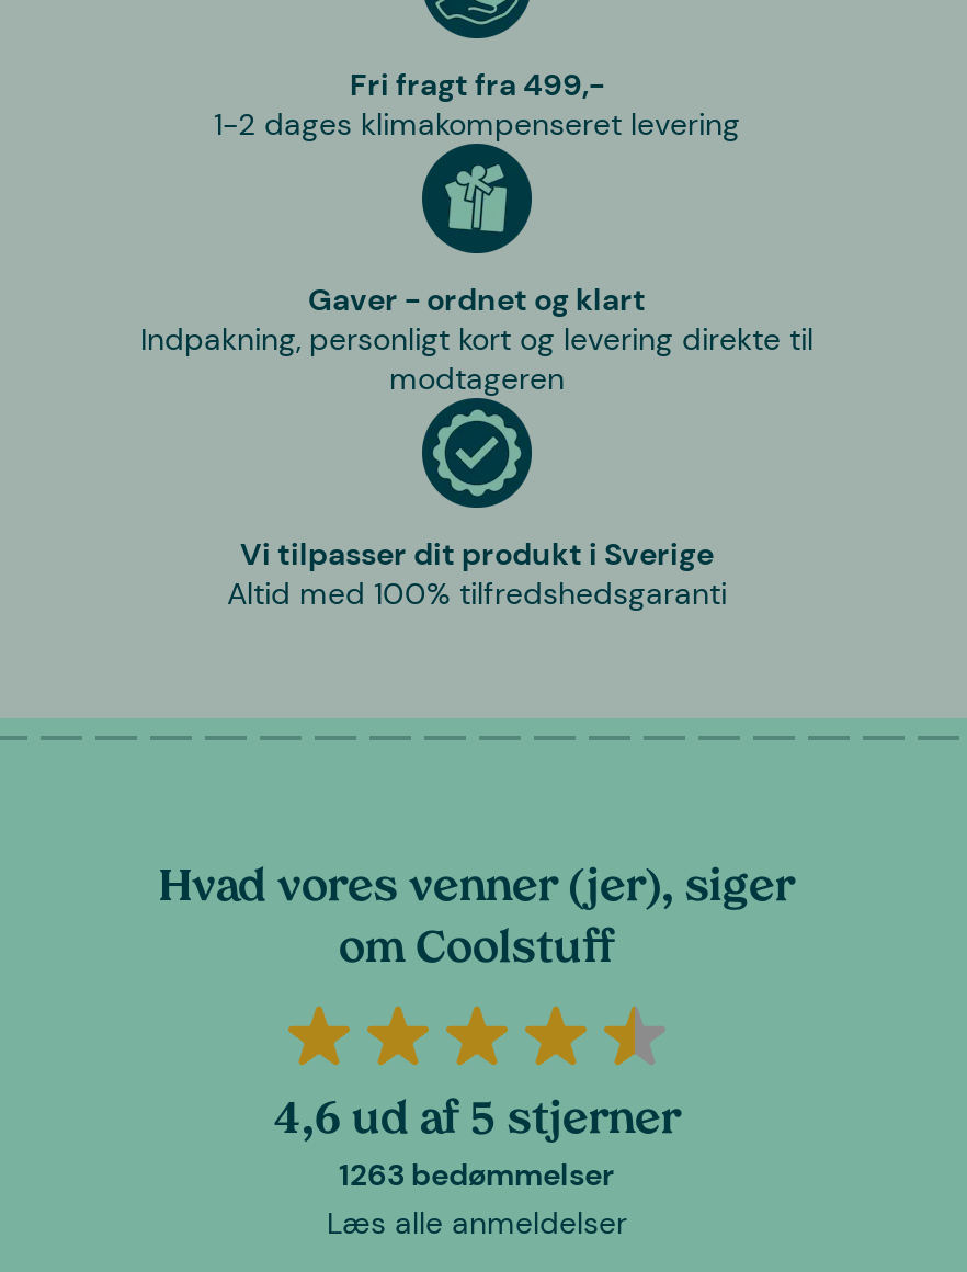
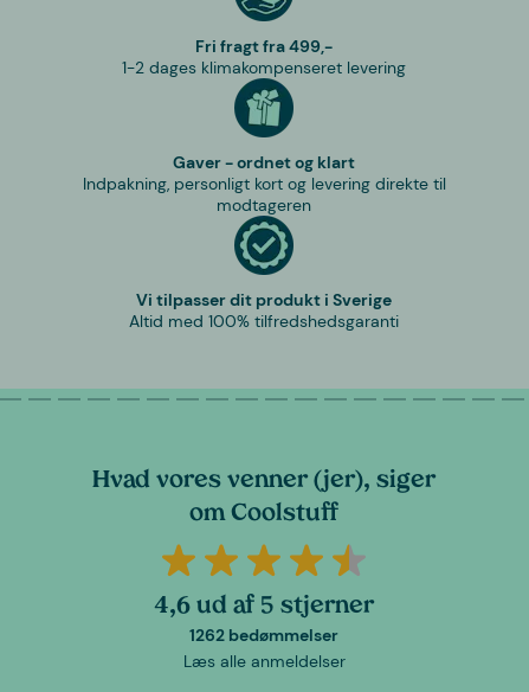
[339,1155,615,1194] 1263 bedømmelser -> [189,624,338,645] 1262 bedømmelser

